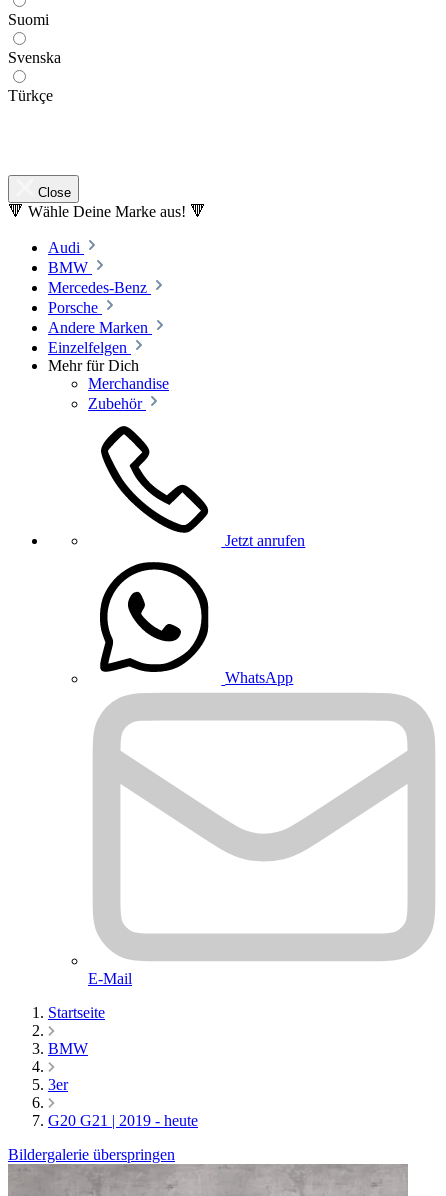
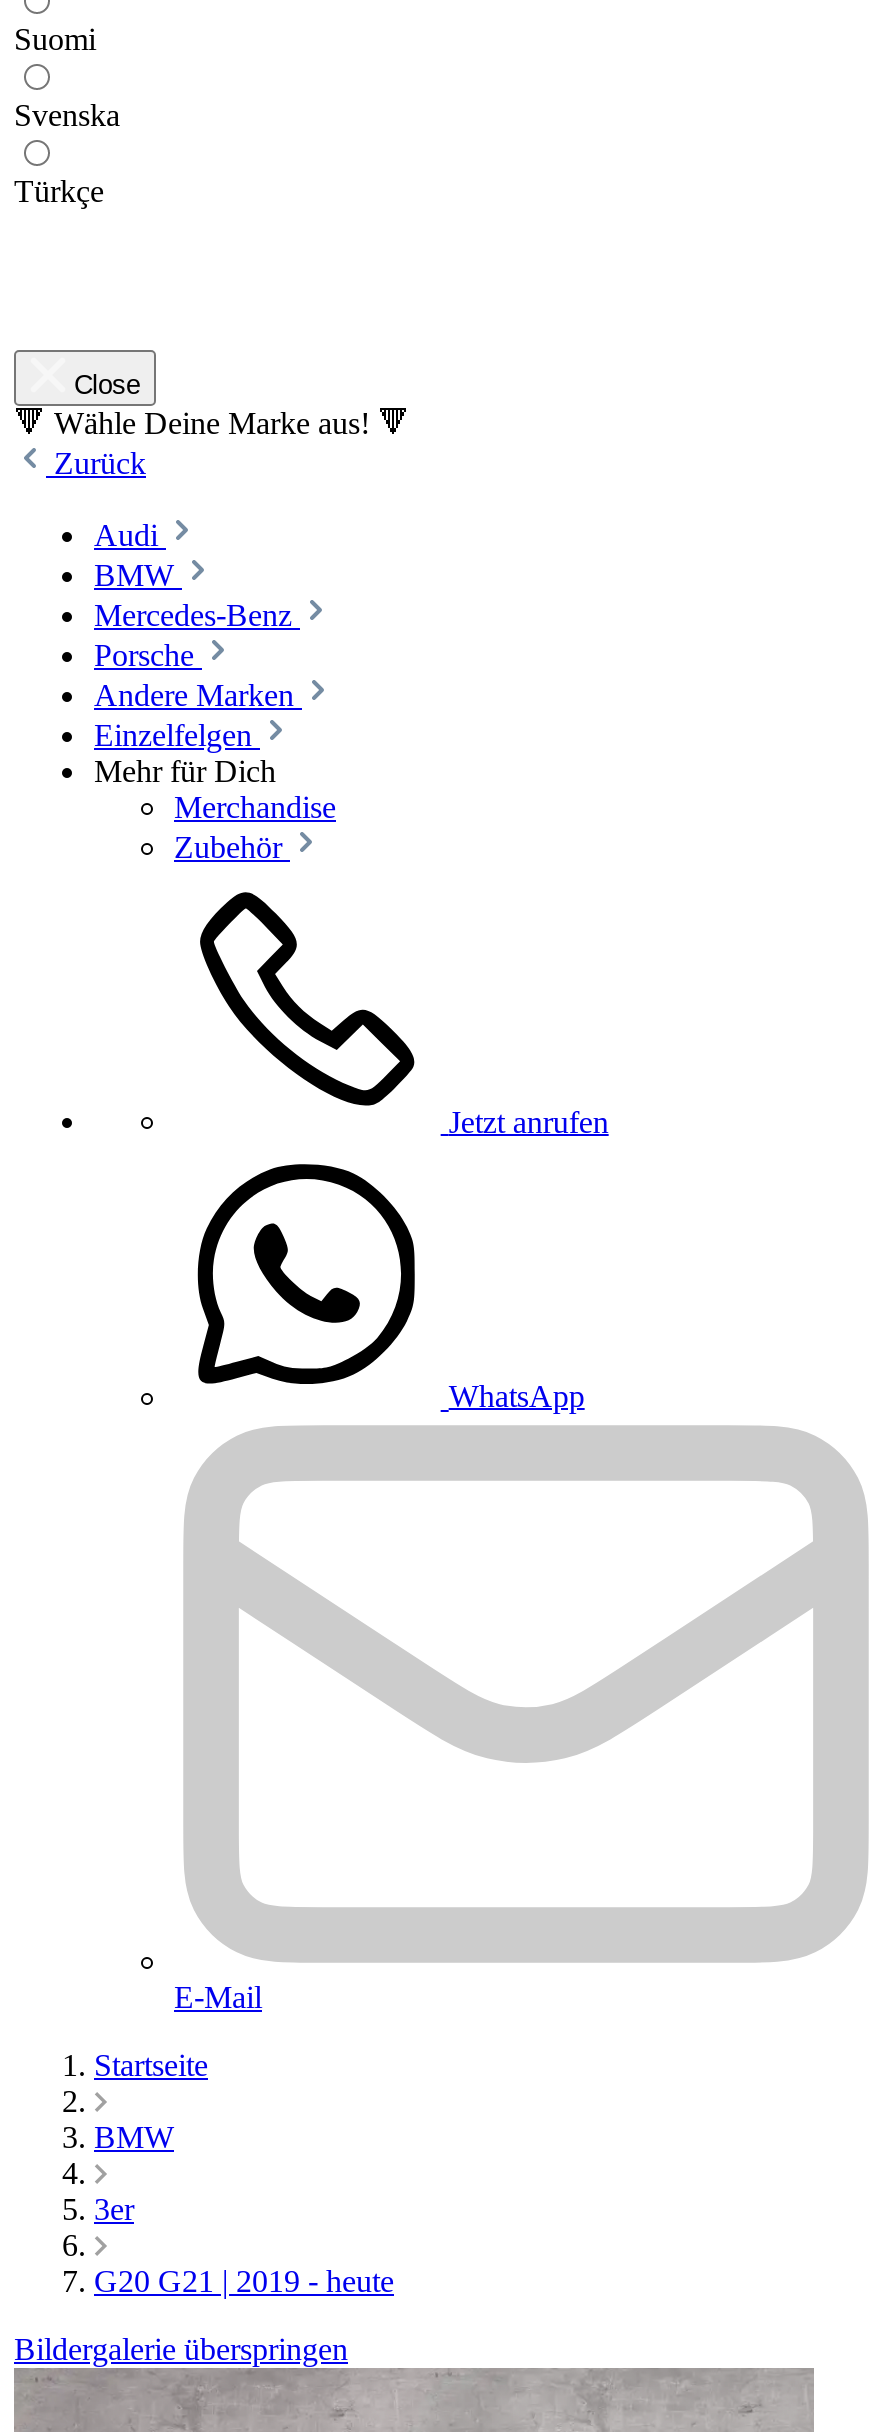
none -> [54,446,146,480] Zurück

